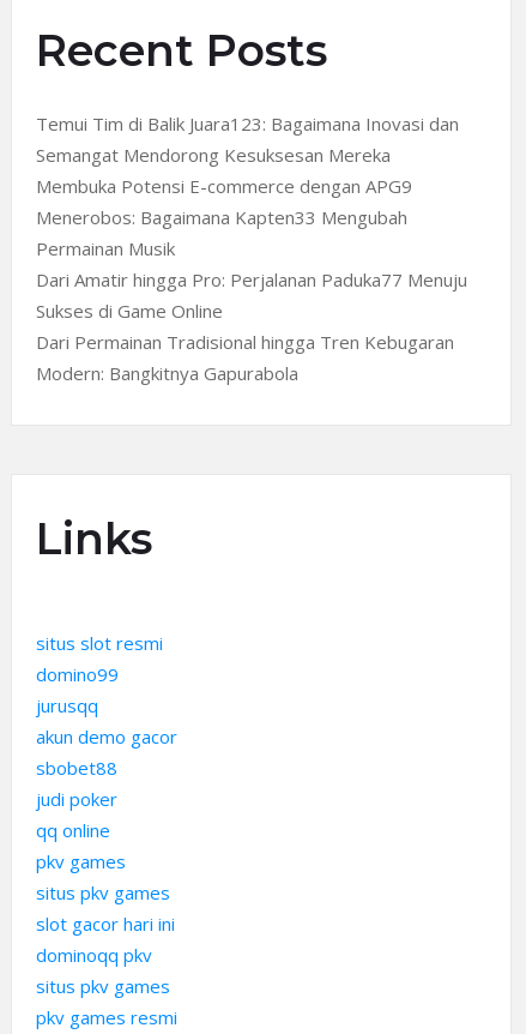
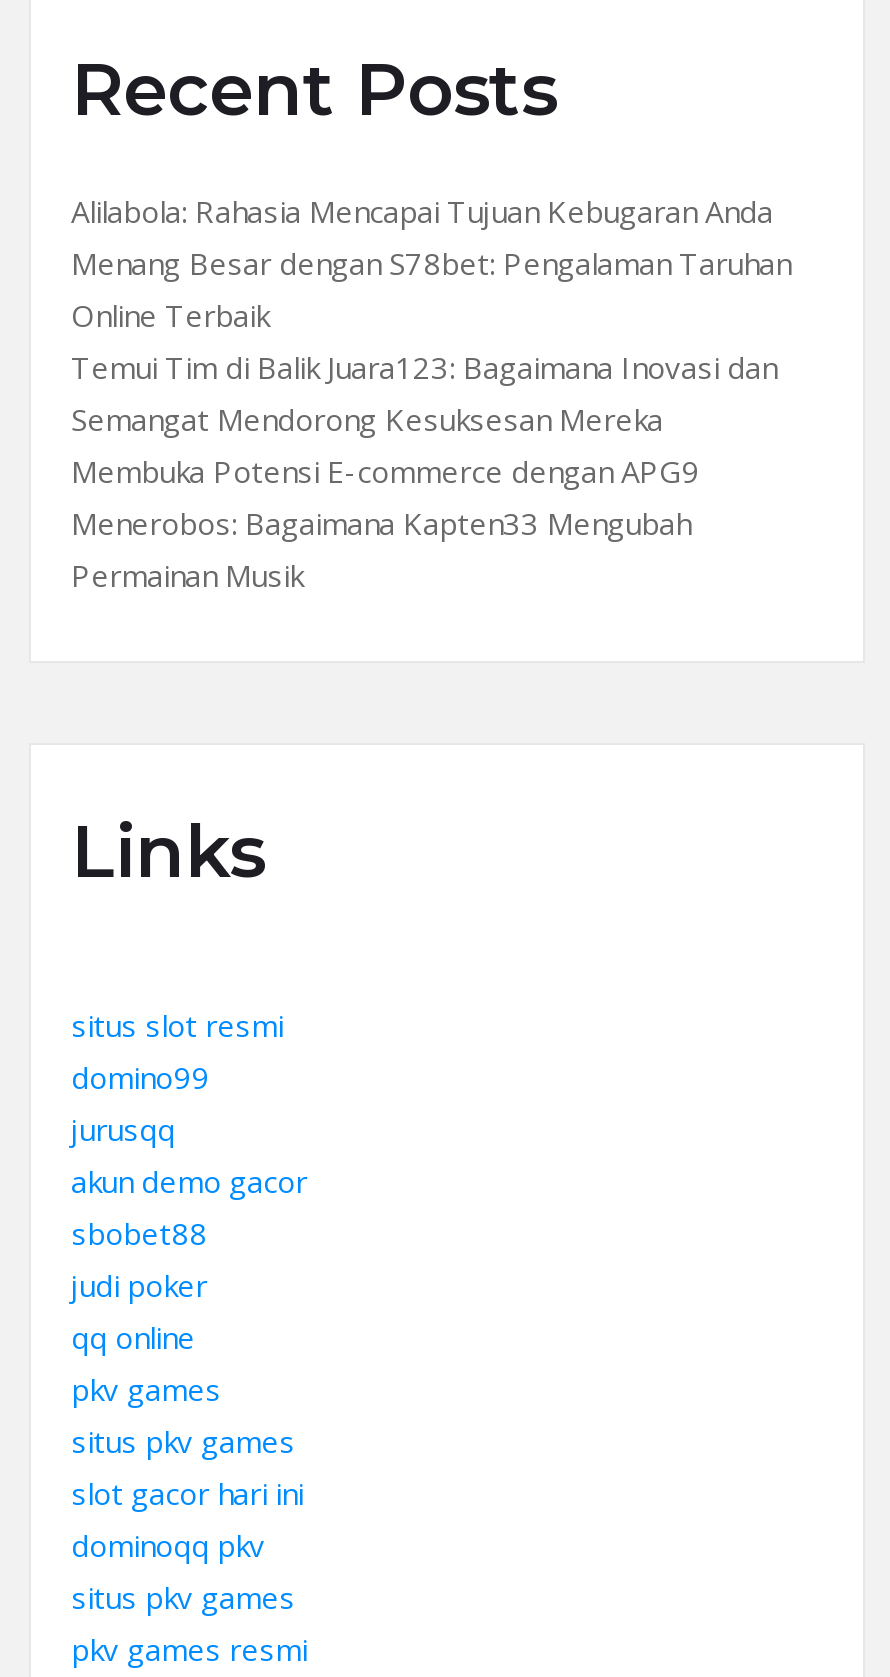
none -> [71,191,791,335] Alilabola: Rahasia Mencapai Tujuan Kebugaran Anda | Menang Besar dengan S78bet: Pengalaman Taruhan | Online Terbaik
moved [36,112,459,260] -> [71,347,777,595]: Temui Tim di Balik Juara123: Bagaimana Inovasi dan | Semangat Mendorong Kesuksesan Mereka | Membuka Potensi E-commerce dengan APG9 | Menerobos: Bagaimana Kapten33 Mengubah | Permainan Musik
[36,267,467,385] Dari Amatir hingga Pro: Perjalanan Paduka77 Menuju | Sukses di Game Online | Dari Permainan Tradisional hingga Tren Kebugaran | Modern: Bangkitnya Gapurabola -> none

